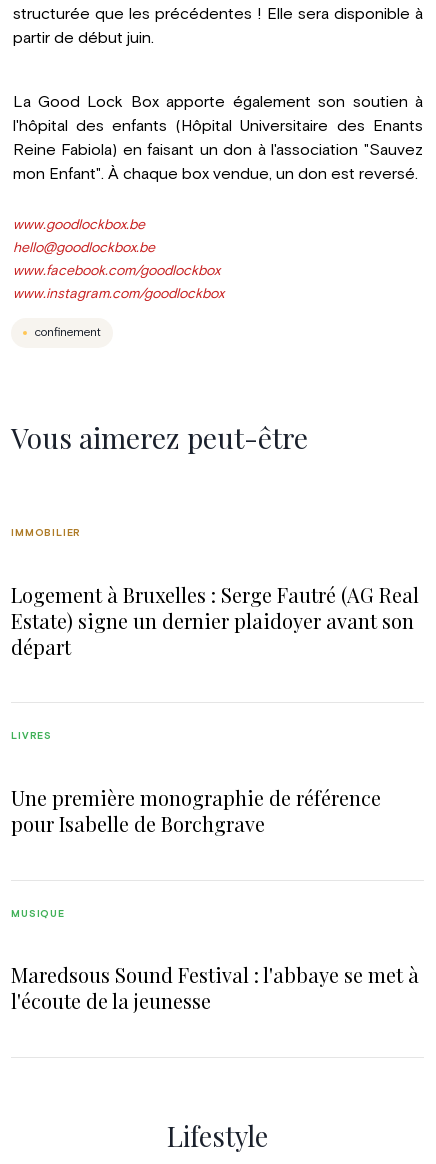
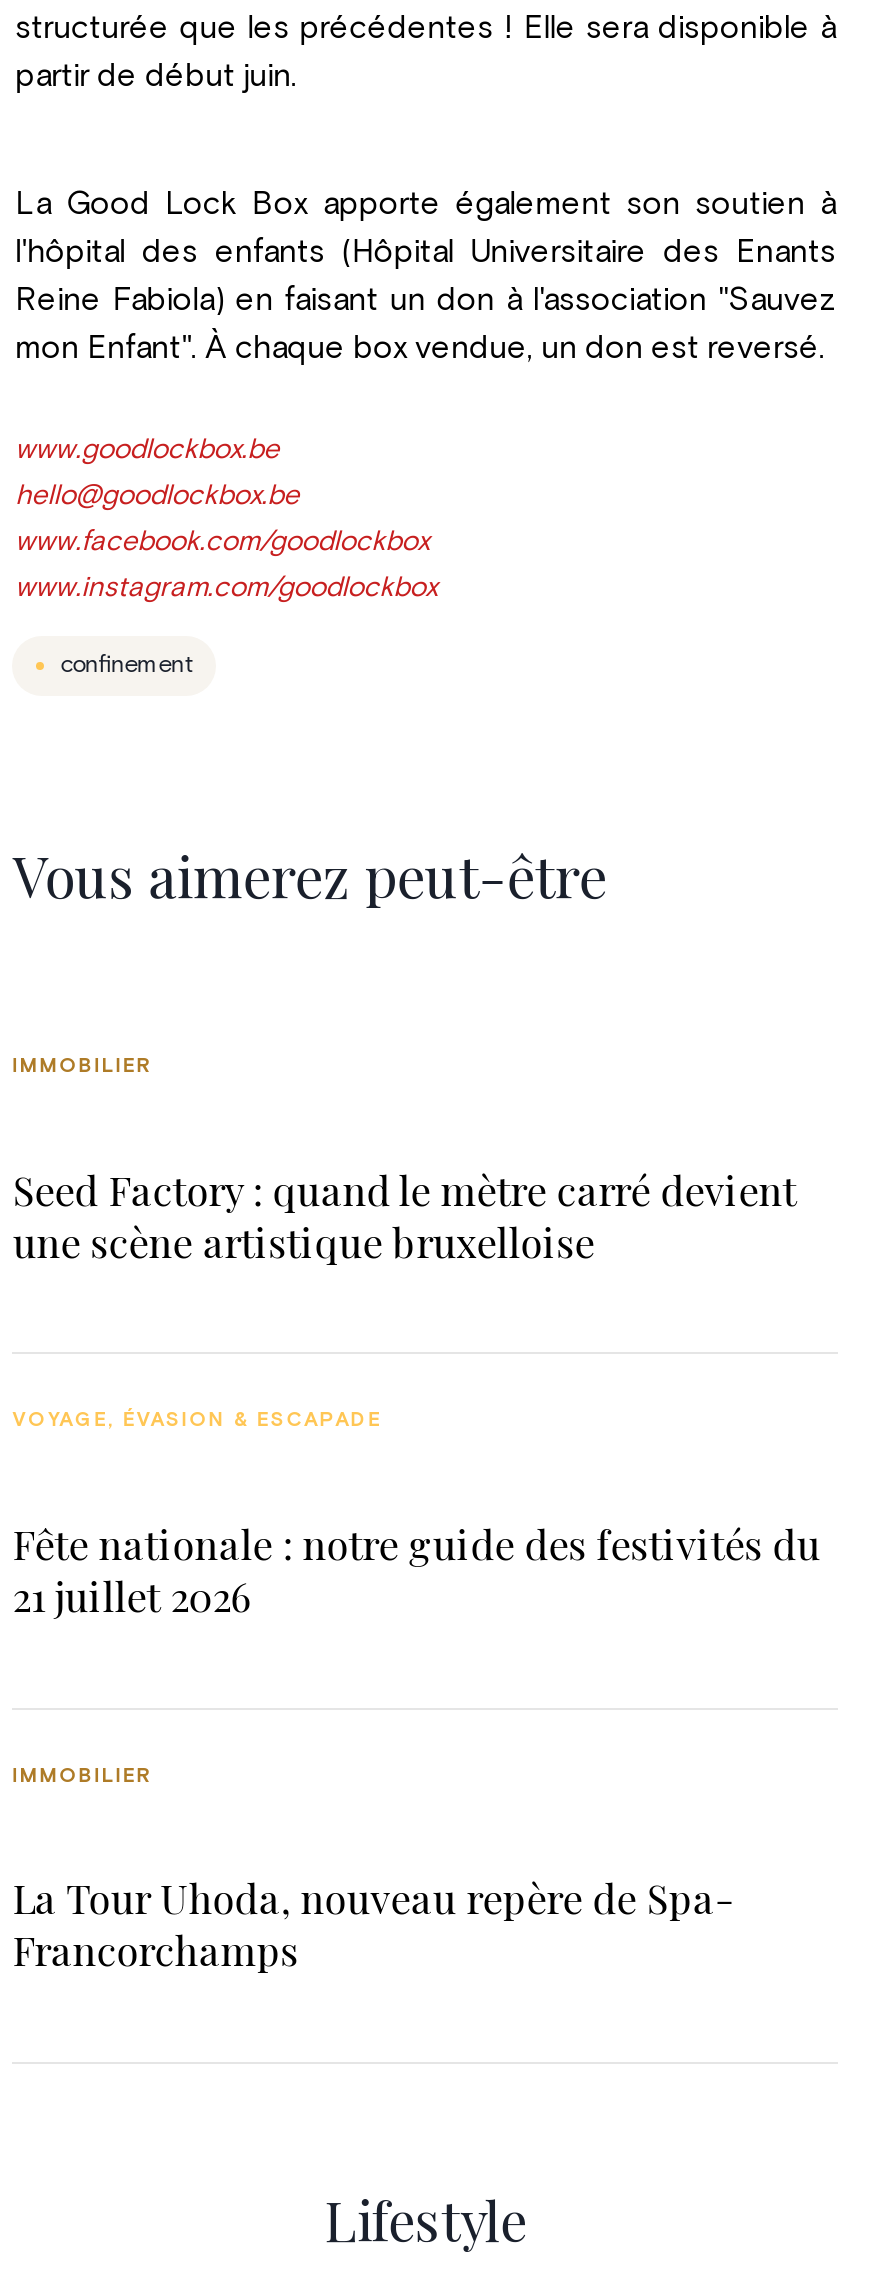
[11,581,419,660] Logement à Bruxelles : Serge Fautré (AG Real | Estate) signe un dernier plaidoyer avant son | départ -> [12,1162,796,1268] Seed Factory : quand le mètre carré devient | une scène artistique bruxelloise
[11,731,52,741] LIVRES -> [12,1411,382,1431] VOYAGE, ÉVASION & ESCAPADE
[11,784,381,837] Une première monographie de référence | pour Isabelle de Borchgrave -> [12,1516,820,1622] Fête nationale : notre guide des festivités du | 21 juillet 2026
[11,909,65,919] MUSIQUE -> [12,1765,152,1785] IMMOBILIER
[11,961,419,1014] Maredsous Sound Festival : l'abbaye se met à | l'écoute de la jeunesse -> [12,1871,732,1977] La Tour Uhoda, nouveau repère de Spa- | Francorchamps

